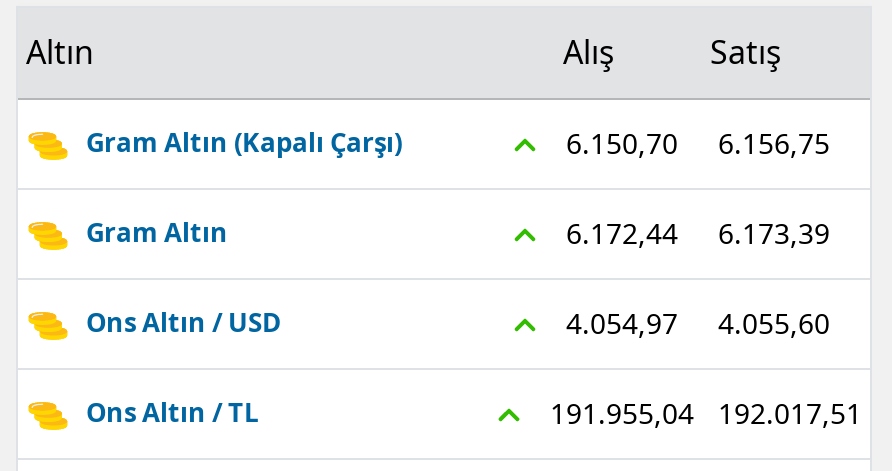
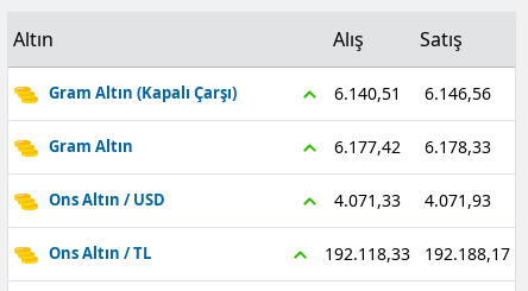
[566,124,678,162] 6.150,70 -> [334,82,401,105] 6.140,51
[718,124,830,162] 6.156,75 -> [425,82,491,105] 6.146,56
[566,214,678,252] 6.172,44 -> [334,136,401,158] 6.177,42
[718,214,830,252] 6.173,39 -> [425,135,491,158] 6.178,33
[566,304,678,342] 4.054,97 -> [334,189,401,212] 4.071,33
[718,304,830,342] 4.055,60 -> [425,189,491,211] 4.071,93
[550,394,694,432] 191.955,04 -> [325,242,410,265] 192.118,33
[718,394,862,432] 192.017,51 -> [425,242,510,265] 192.188,17

